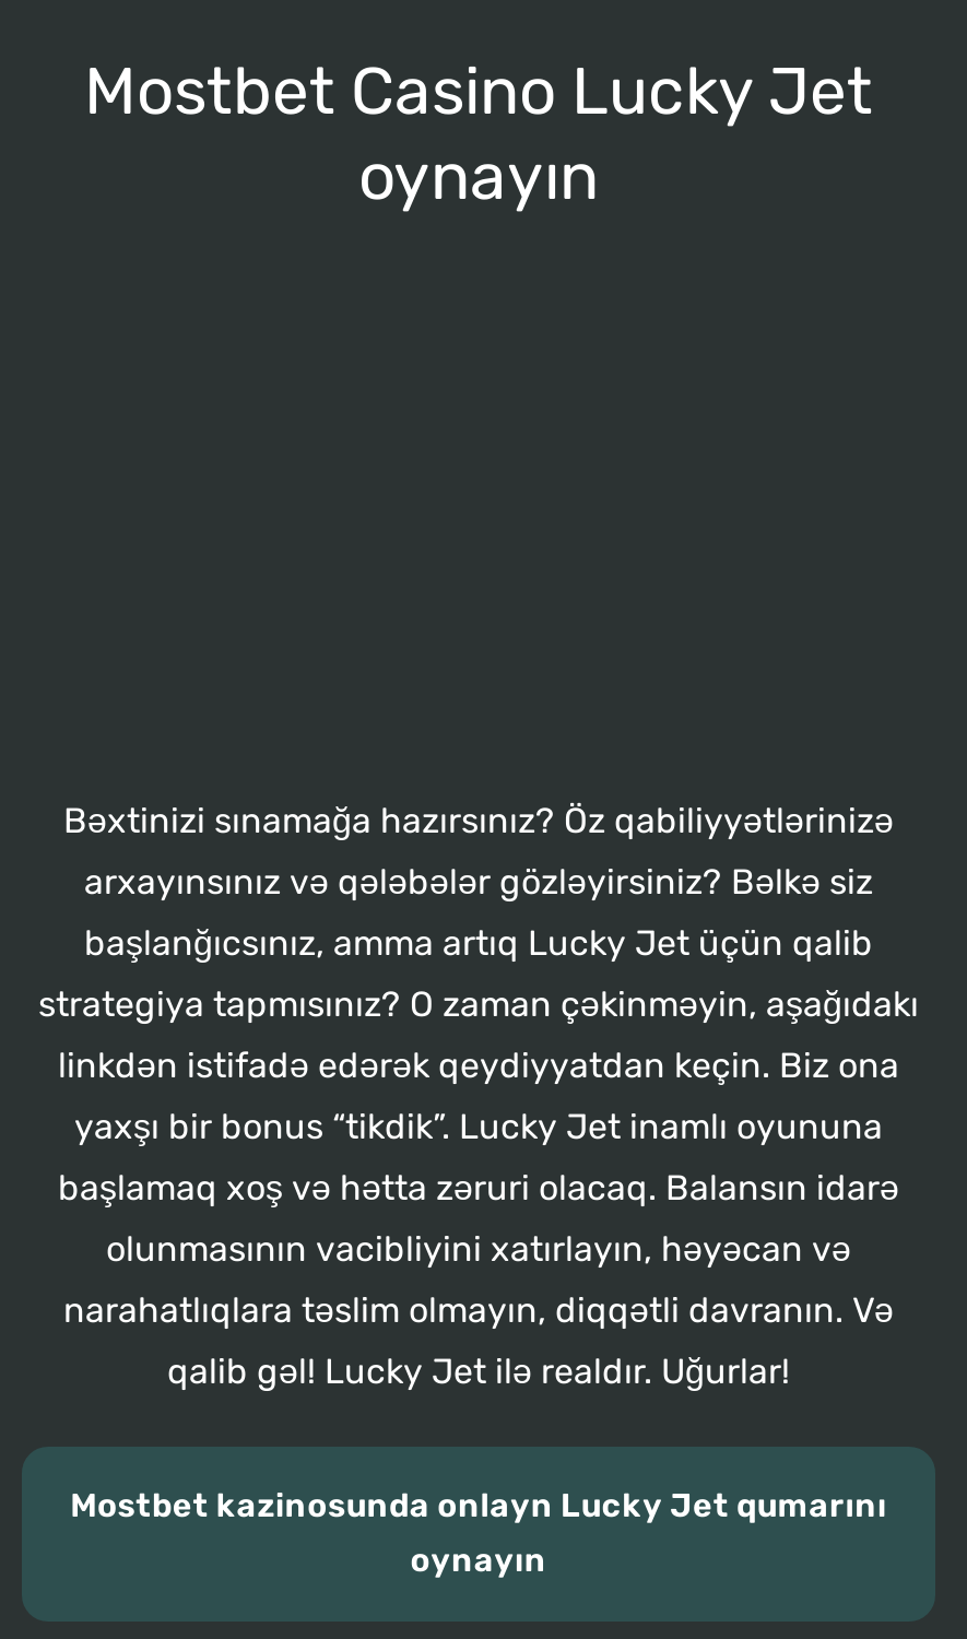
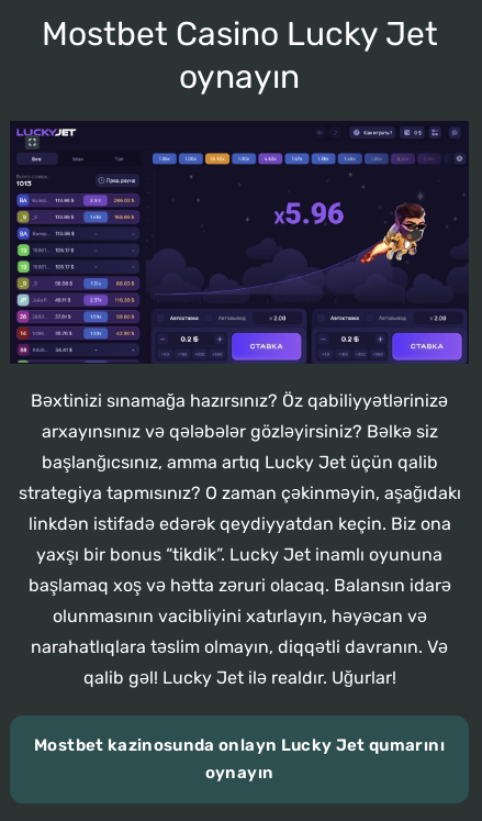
none -> [10,121,469,364] [image]

